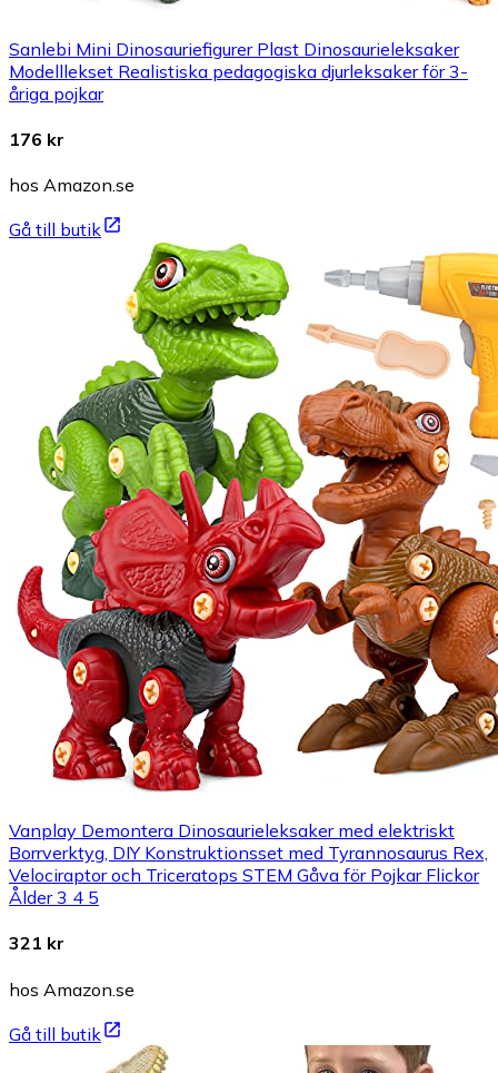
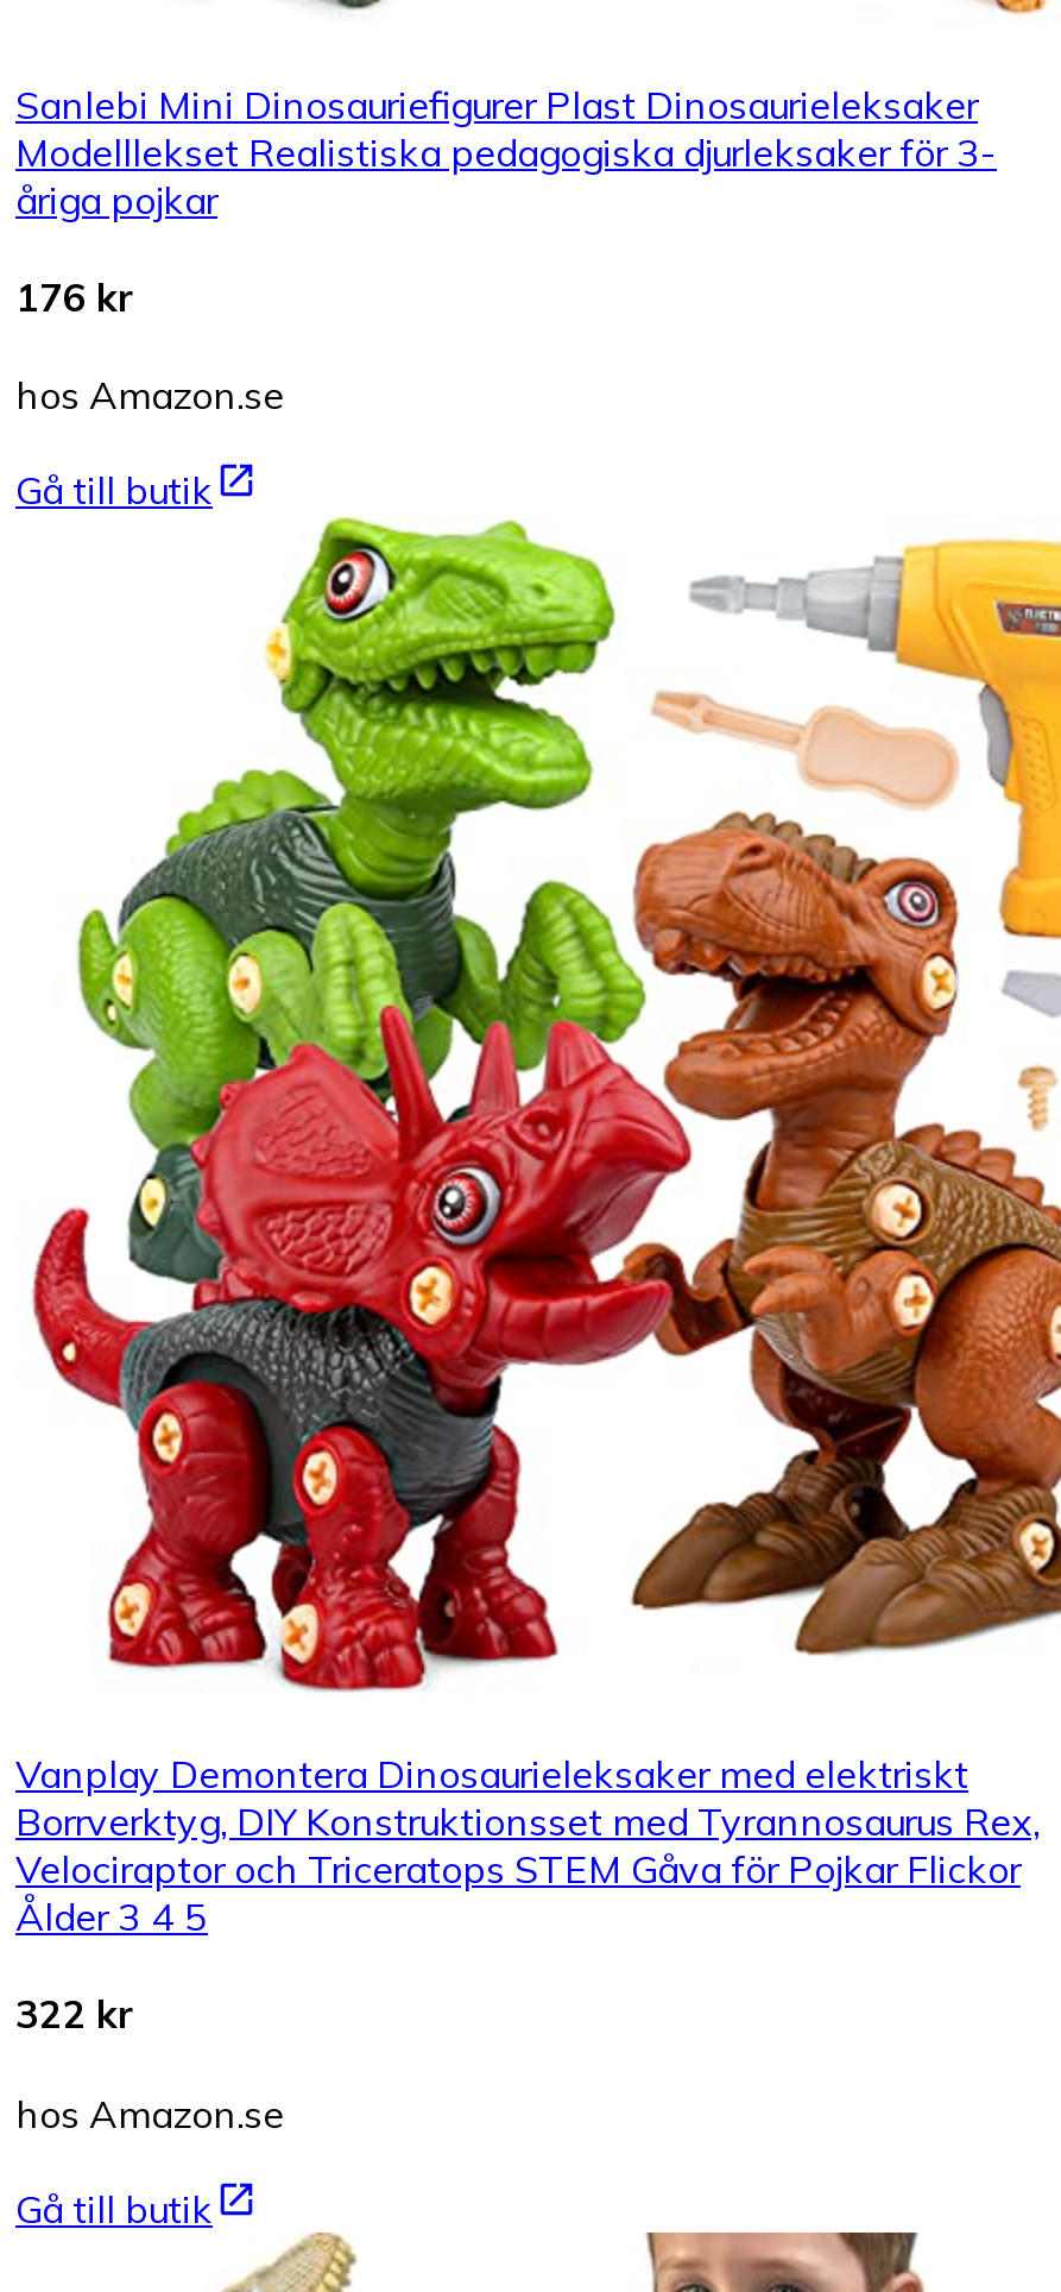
[9,932,64,954] 321 kr -> [15,1991,134,2038] 322 kr

